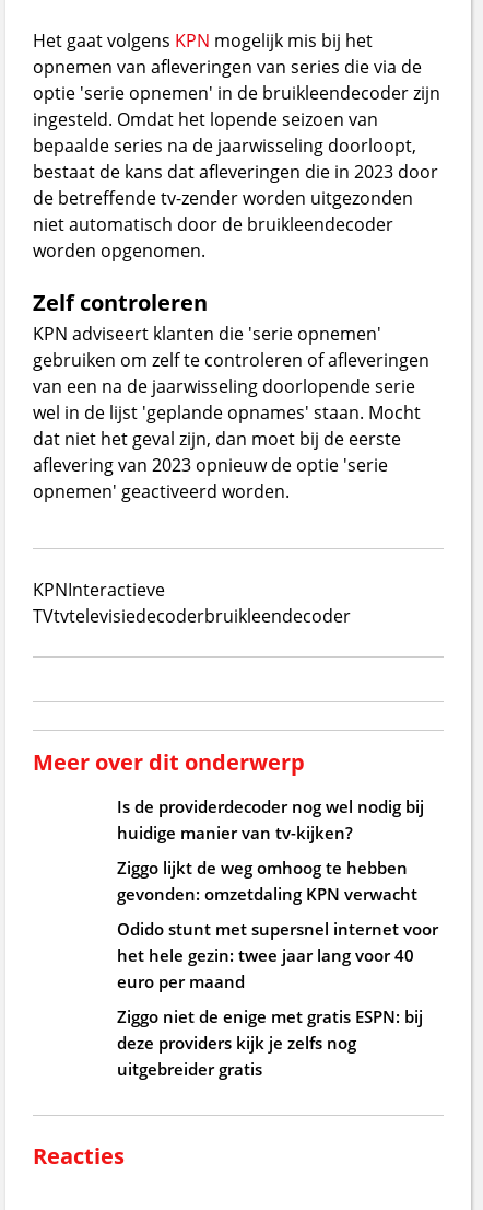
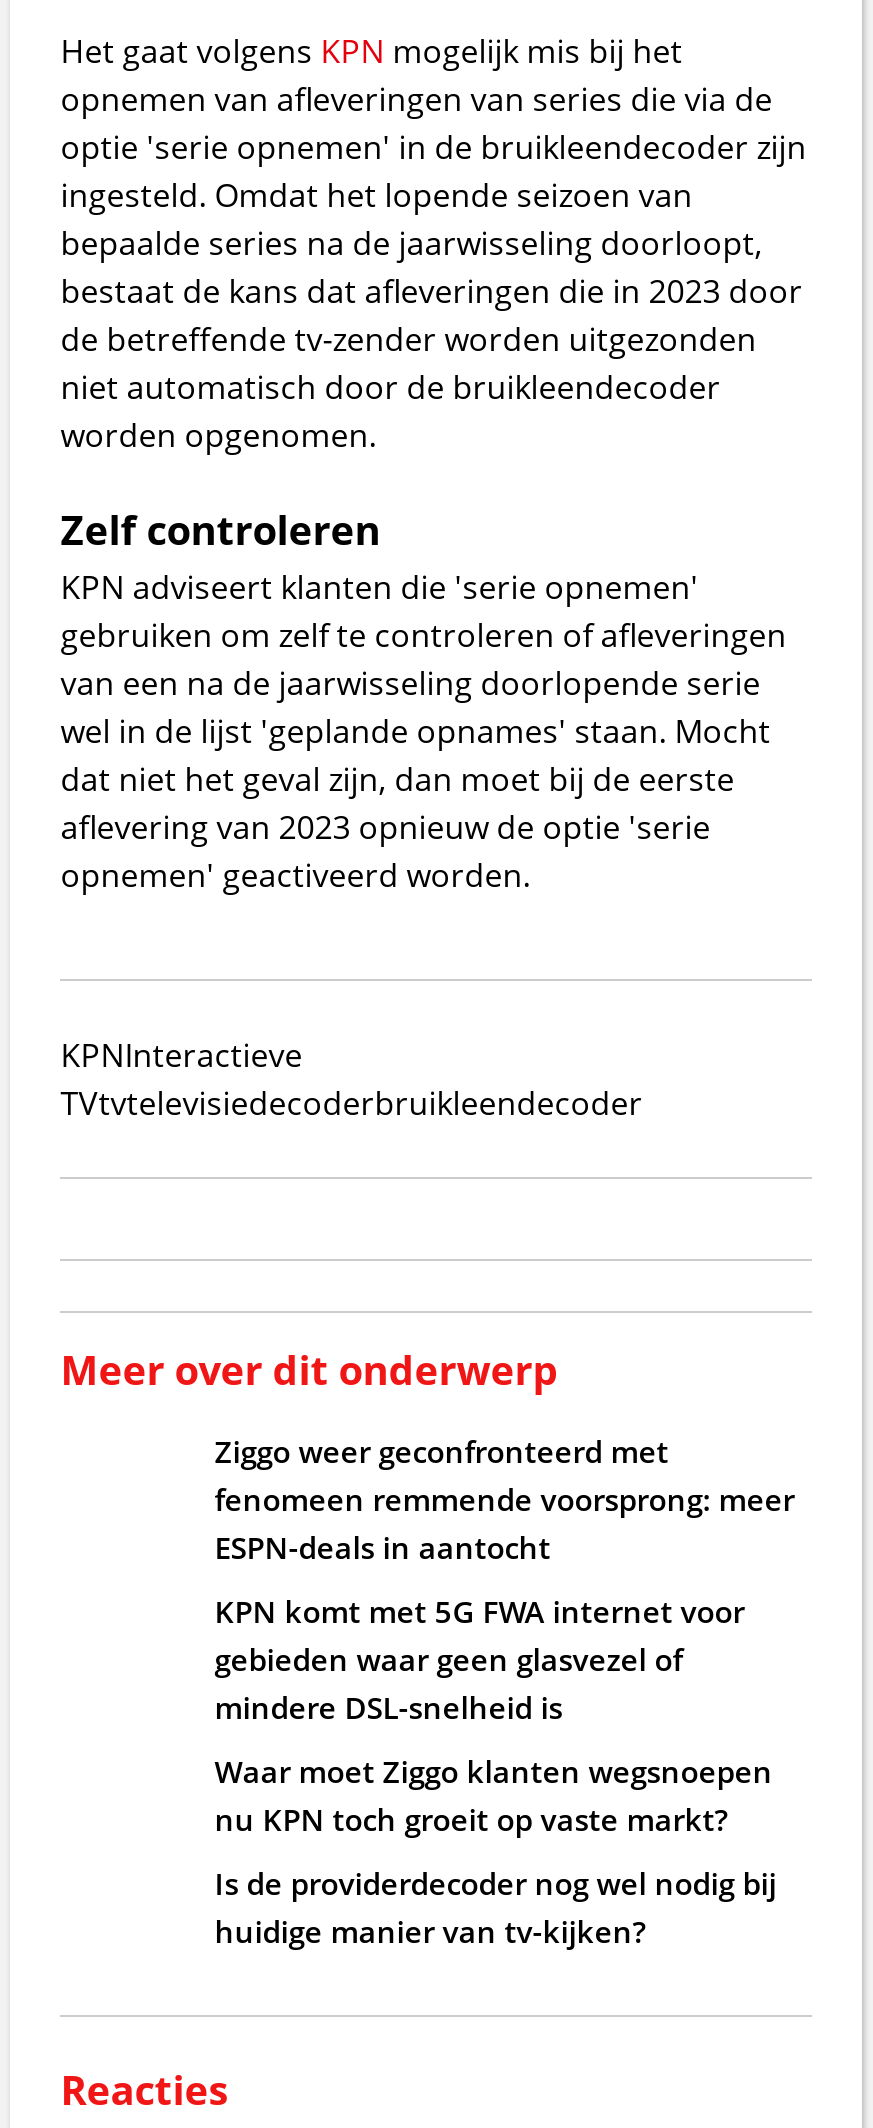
none -> [214,1431,794,1839] Ziggo weer geconfronteerd met | fenomeen remmende voorsprong: meer | ESPN-deals in aantocht | KPN komt met 5G FWA internet voor | gebieden waar geen glasvezel of | mindere DSL-snelheid is | Waar moet Ziggo klanten wegsnoepen | nu KPN toch groeit op vaste markt?
moved [117,795,424,843] -> [214,1863,776,1951]: Is de providerdecoder nog wel nodig bij | huidige manier van tv-kijken?
[117,857,438,1080] Ziggo lijkt de weg omhoog te hebben | gevonden: omzetdaling KPN verwacht | Odido stunt met supersnel internet voor | het hele gezin: twee jaar lang voor 40 | euro per maand | Ziggo niet de enige met gratis ESPN: bij | deze providers kijk je zelfs nog | uitgebreider gratis -> none

